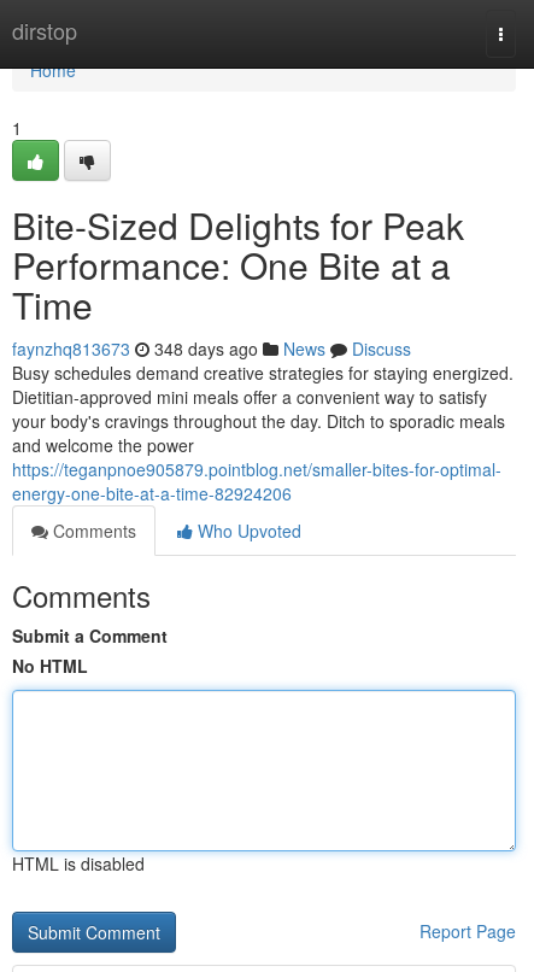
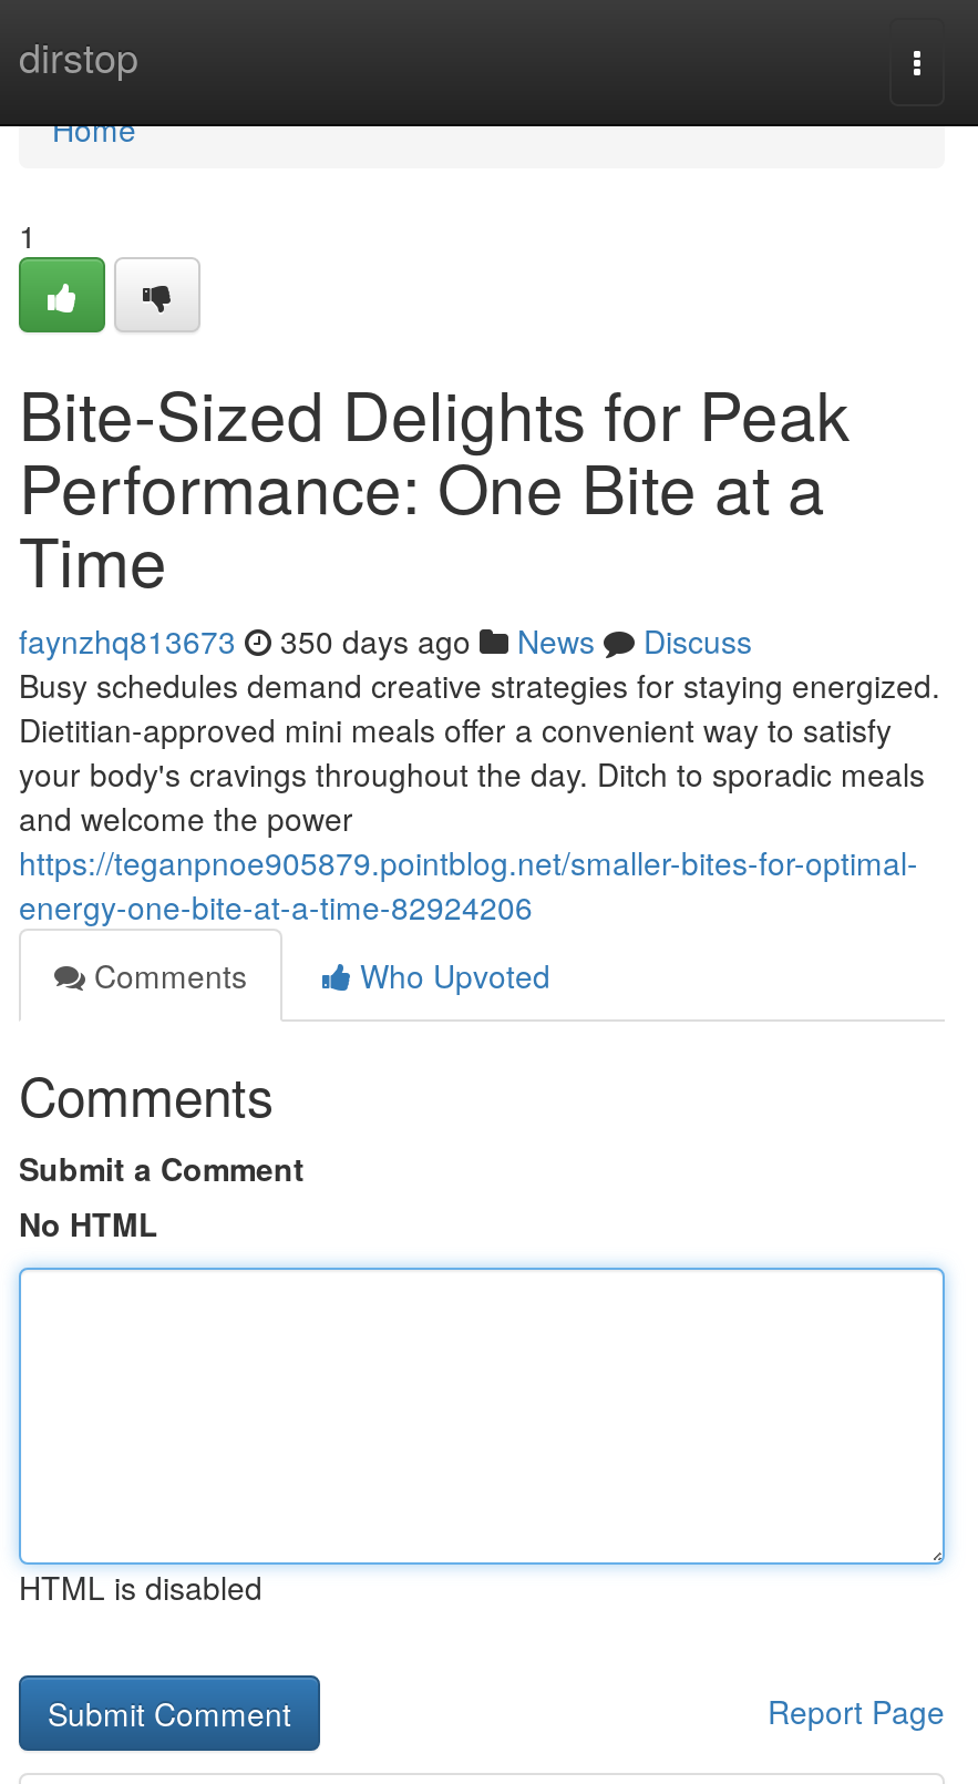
[12,336,411,361] faynzhq813673 348 days ago News Discuss -> [19,618,752,663] faynzhq813673 350 days ago News Discuss

